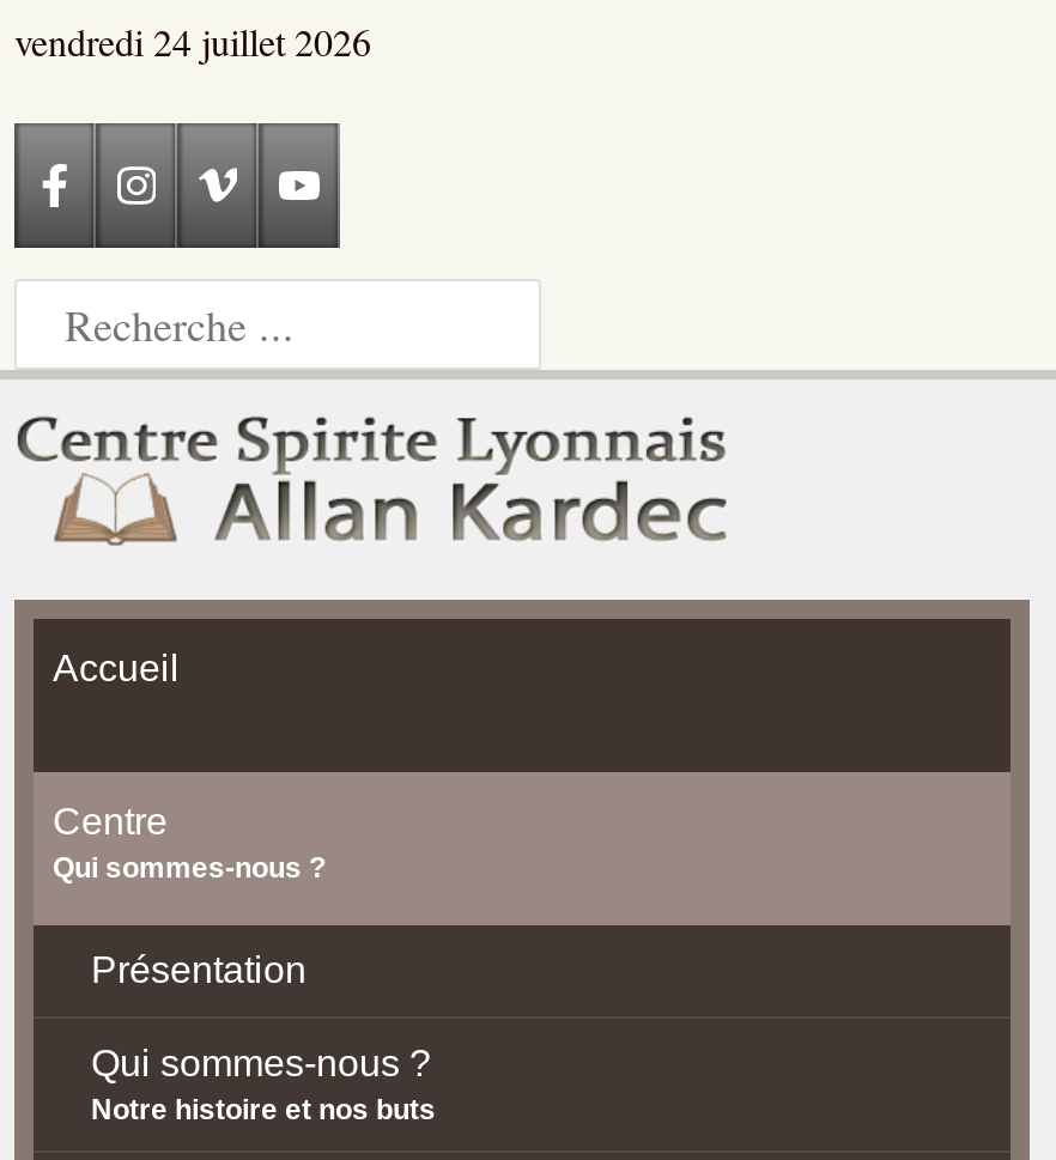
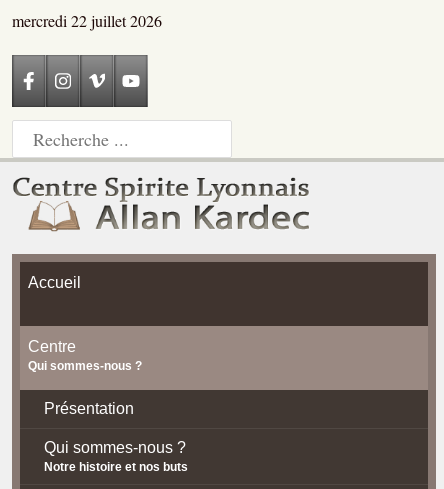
[14,16,371,66] vendredi 24 juillet 2026 -> [12,10,162,31] mercredi 22 juillet 2026

